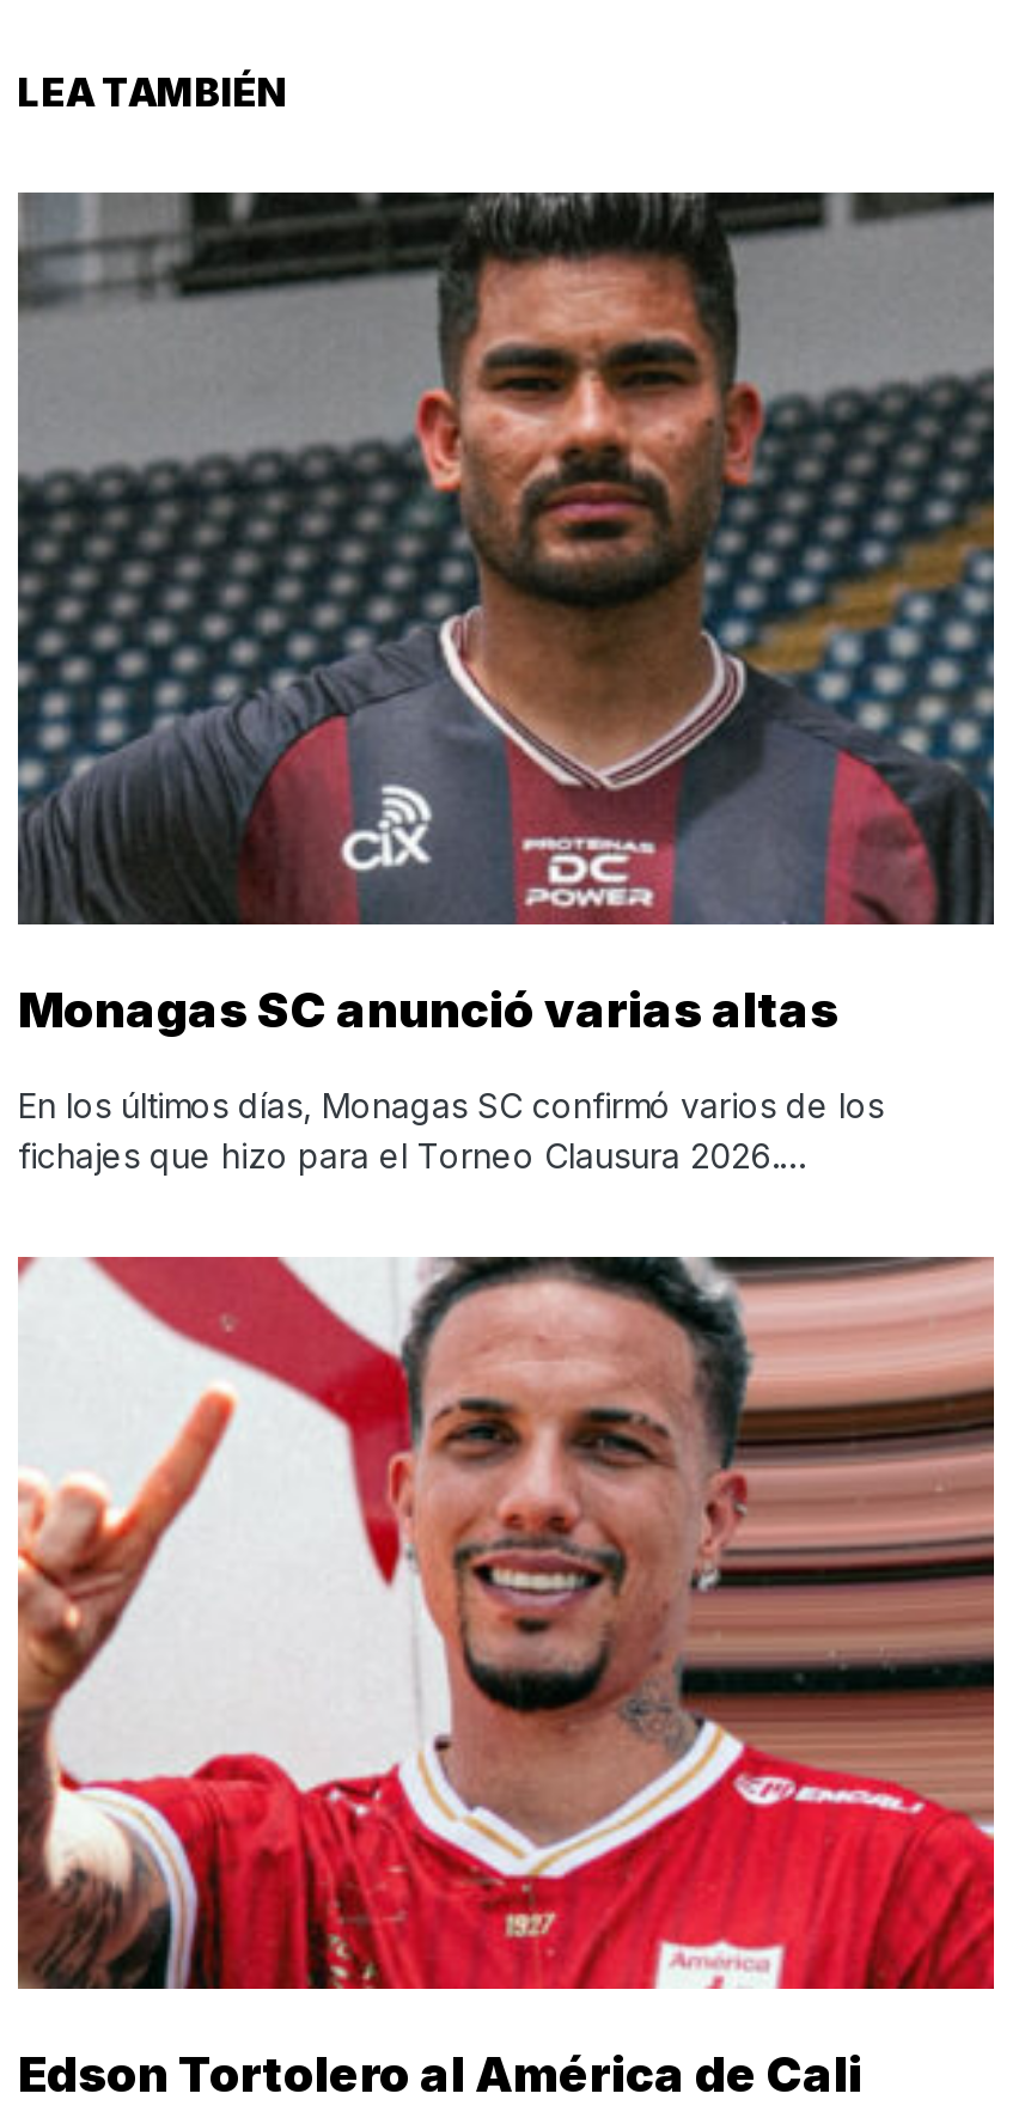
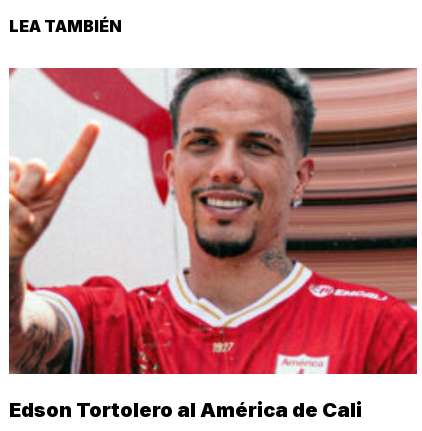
[16,190,996,1176] [image] | Monagas SC anunció varias altas | En los últimos días, Monagas SC confirmó varios de los | fichajes que hizo para el Torneo Clausura 2026.… -> none

